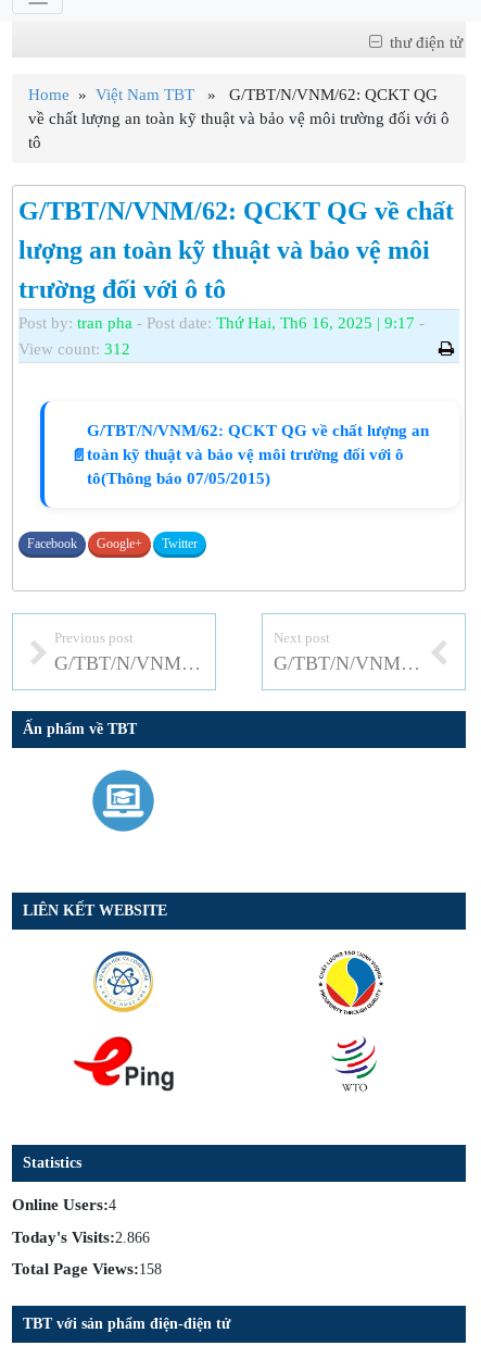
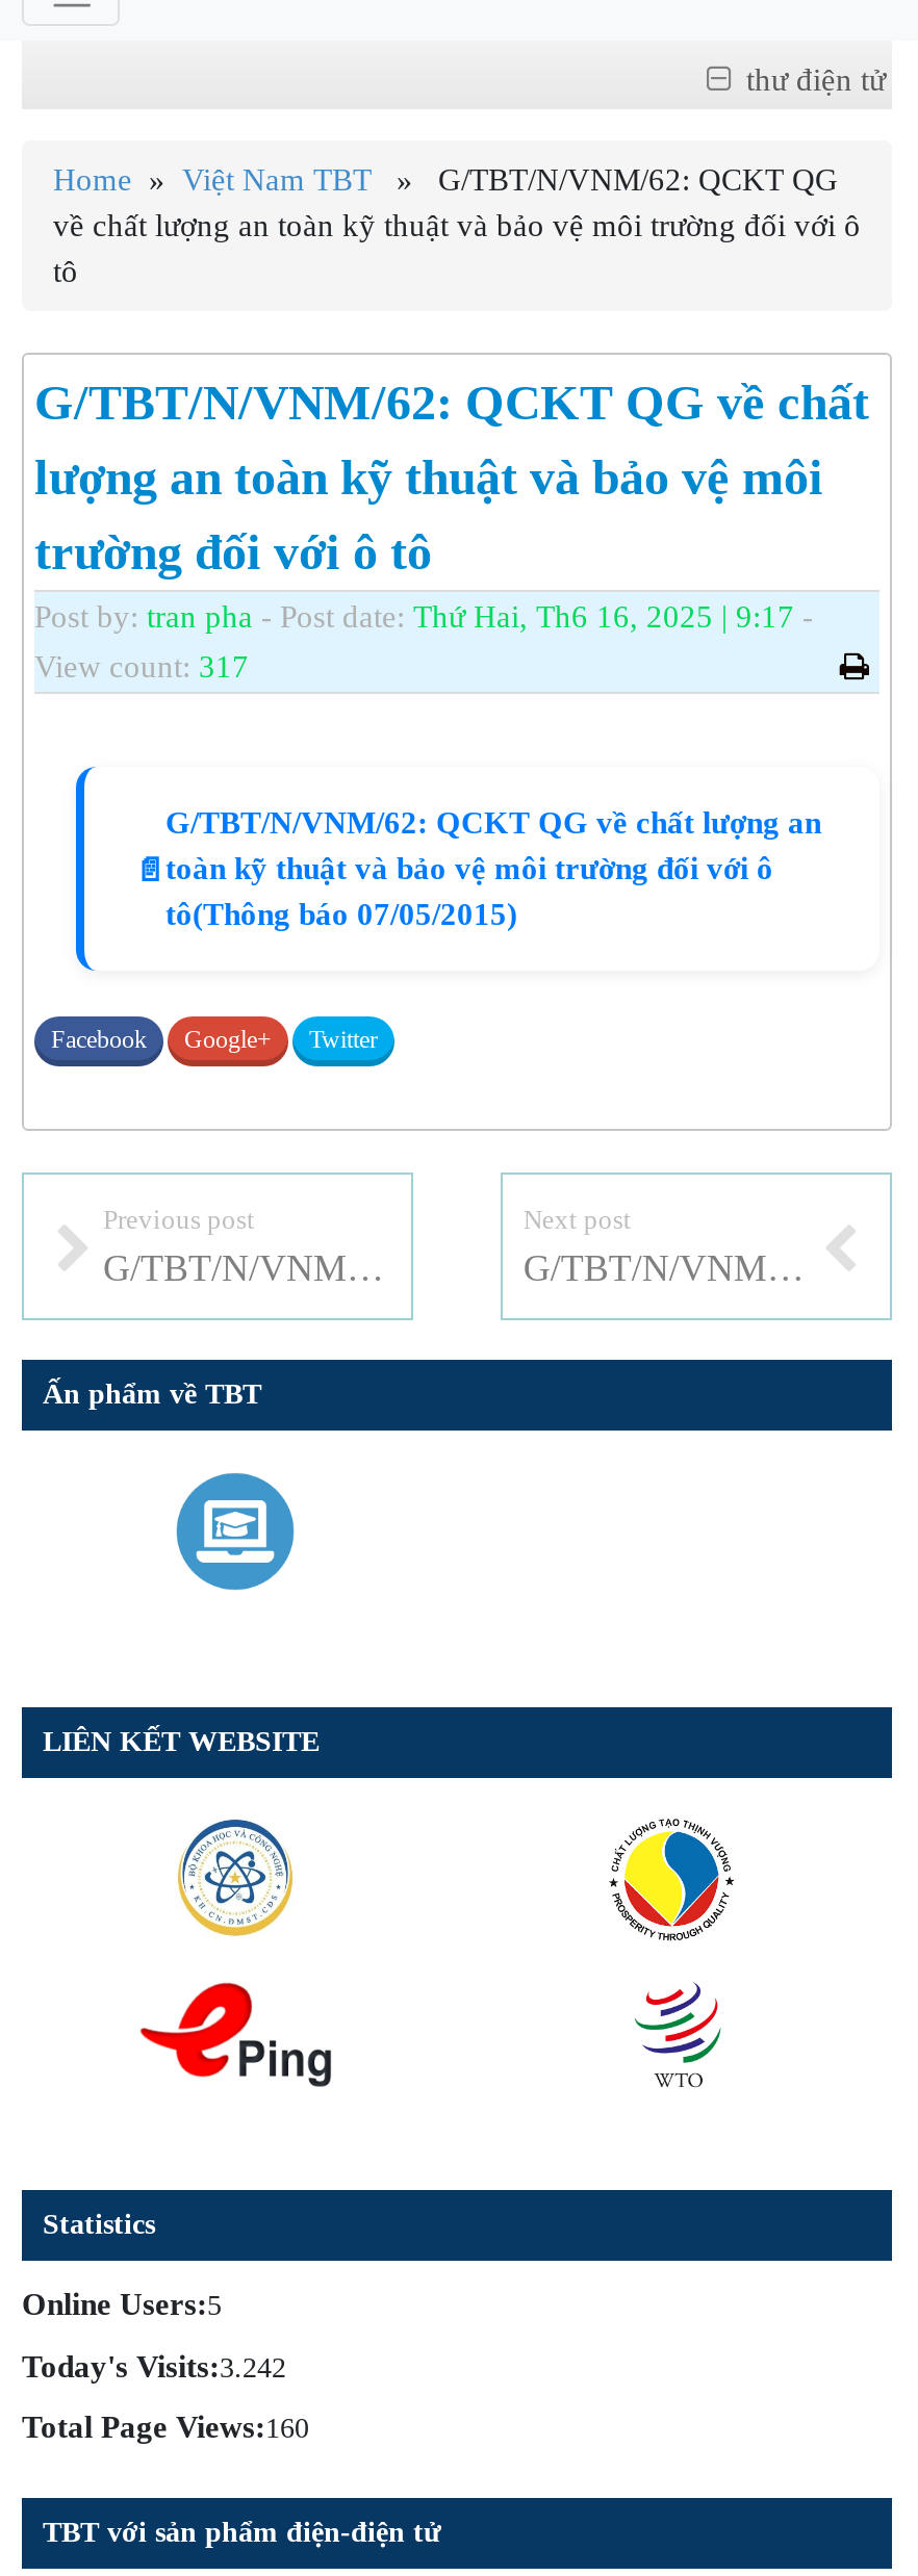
[18,340,130,358] View count: 312 -> [34,650,249,684] View count: 317
[12,1196,116,1213] Online Users:4 -> [22,2288,222,2321] Online Users:5
[12,1228,150,1246] Today's Visits:2.866 -> [22,2349,286,2383] Today's Visits:3.242
[12,1260,162,1278] Total Page Views:158 -> [22,2411,309,2444] Total Page Views:160

